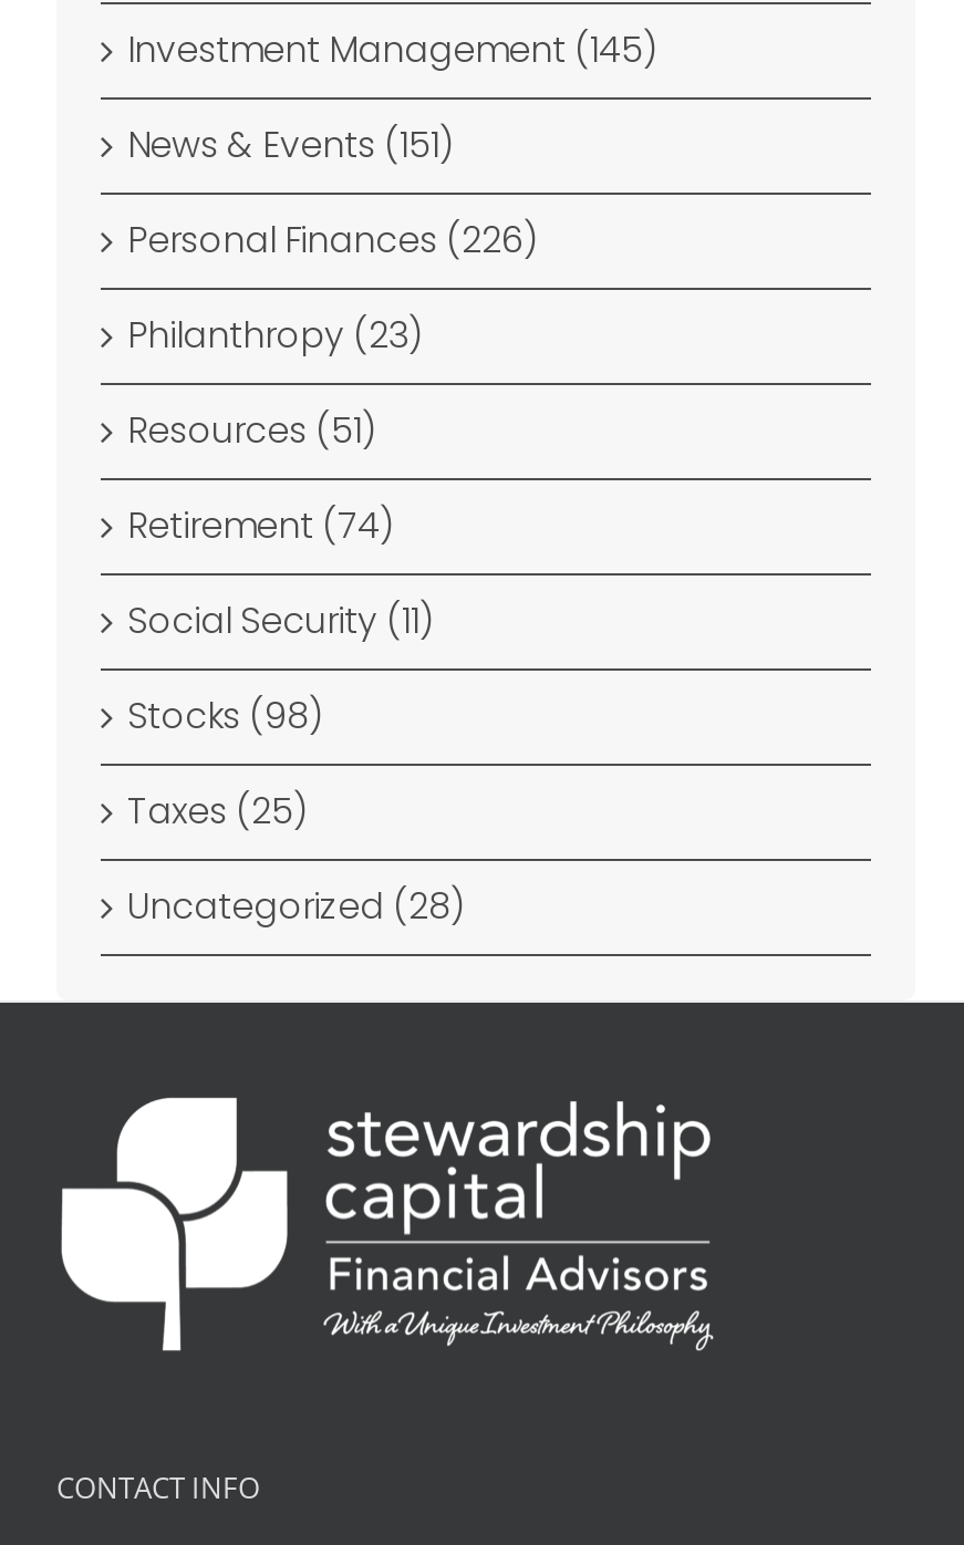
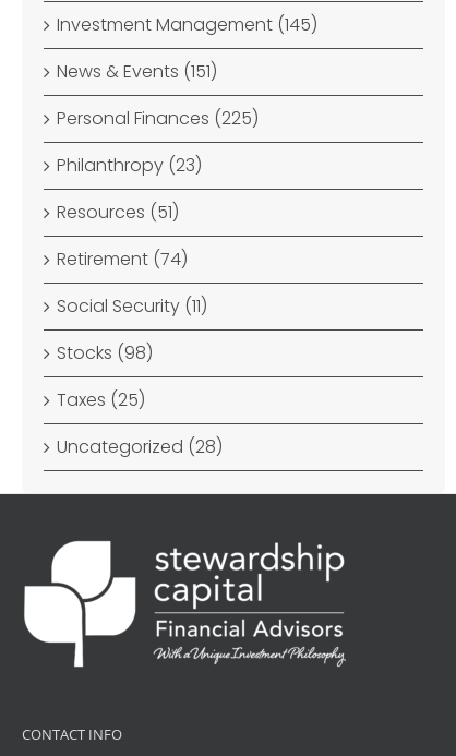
[127,214,537,265] Personal Finances (226) -> [57,106,259,131] Personal Finances (225)

